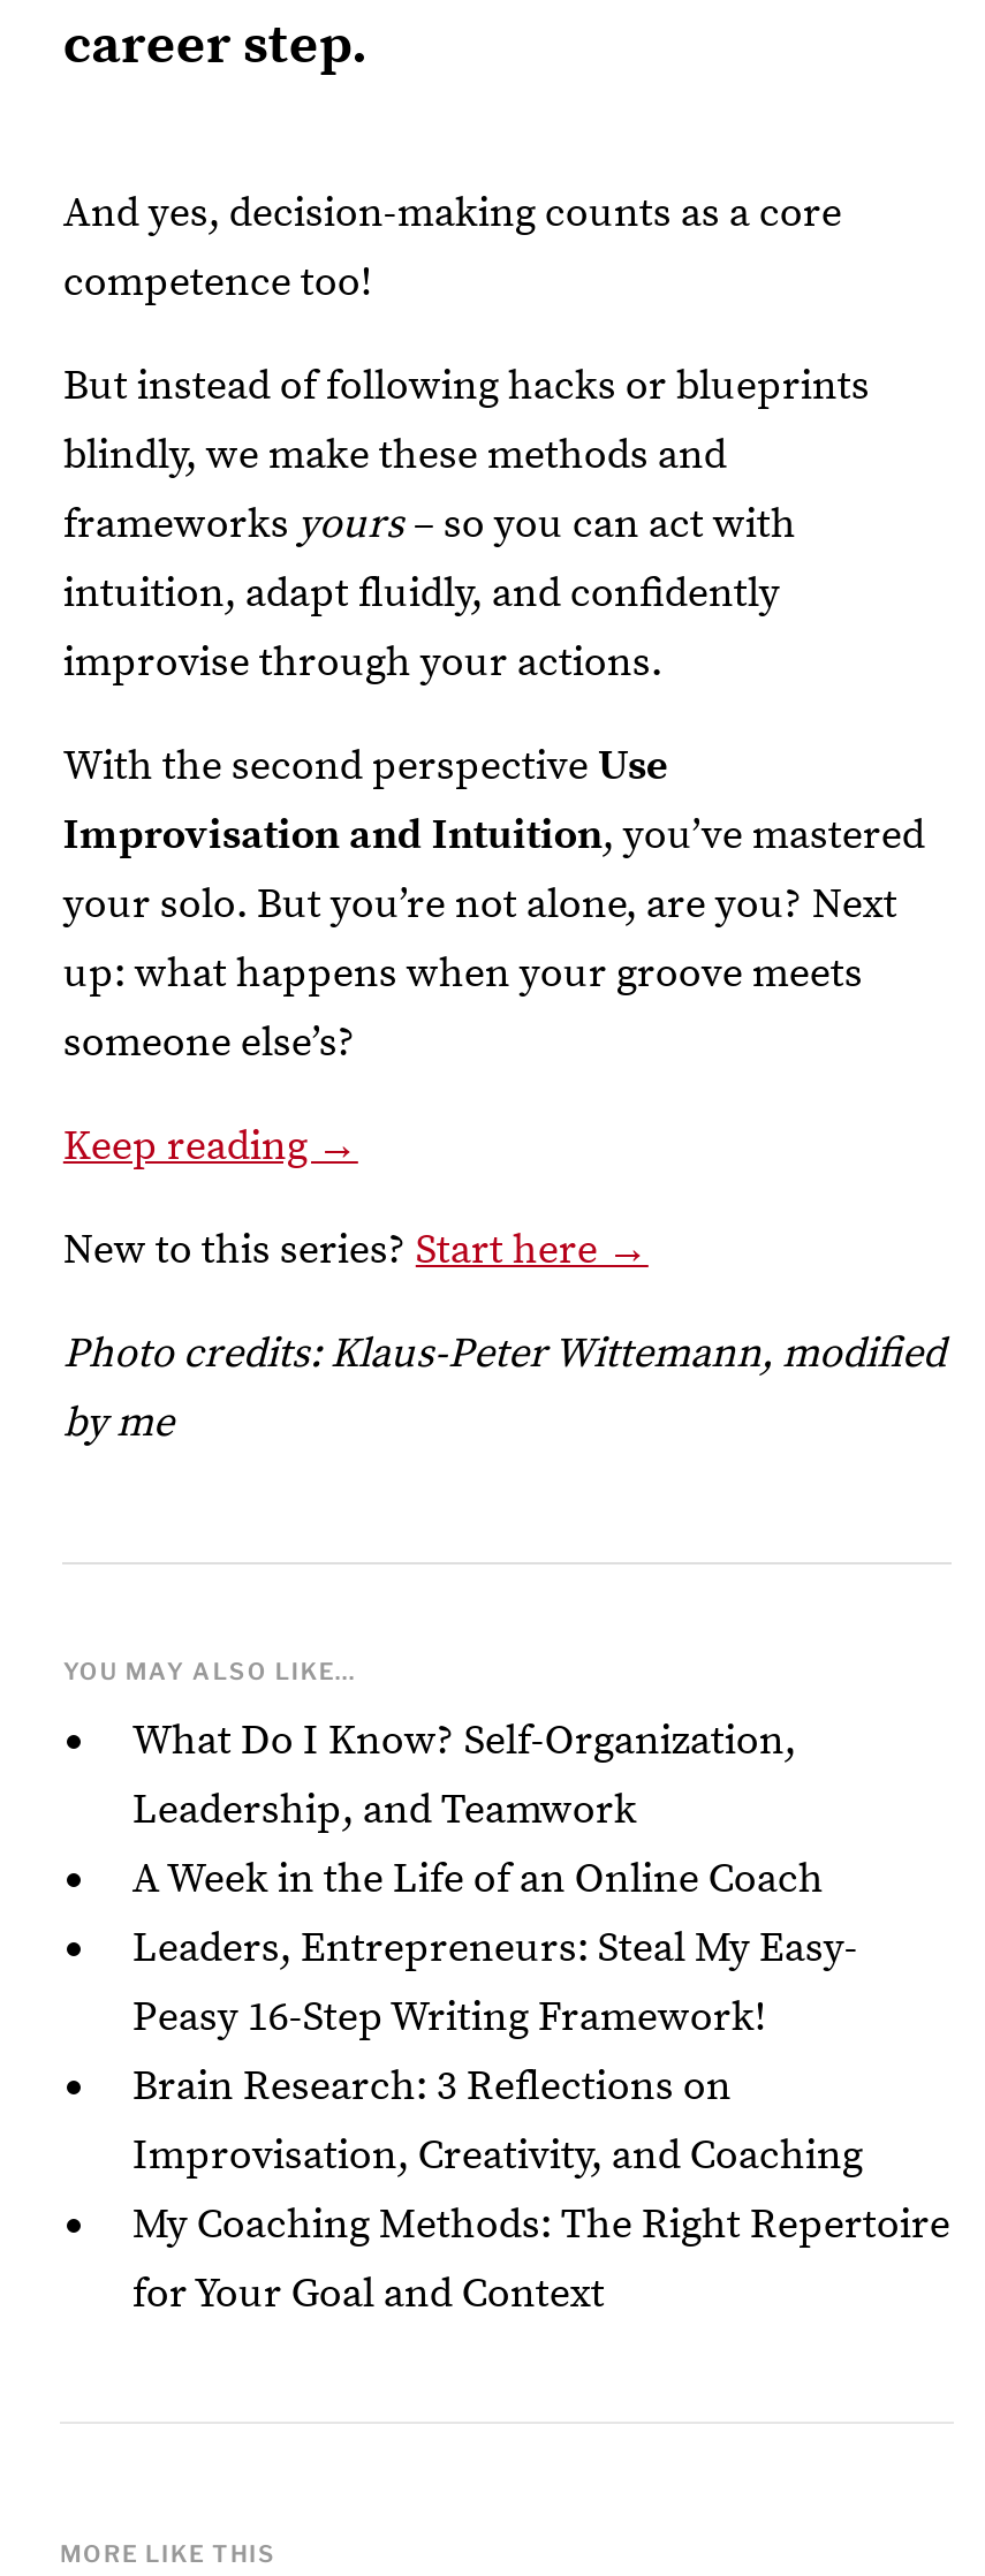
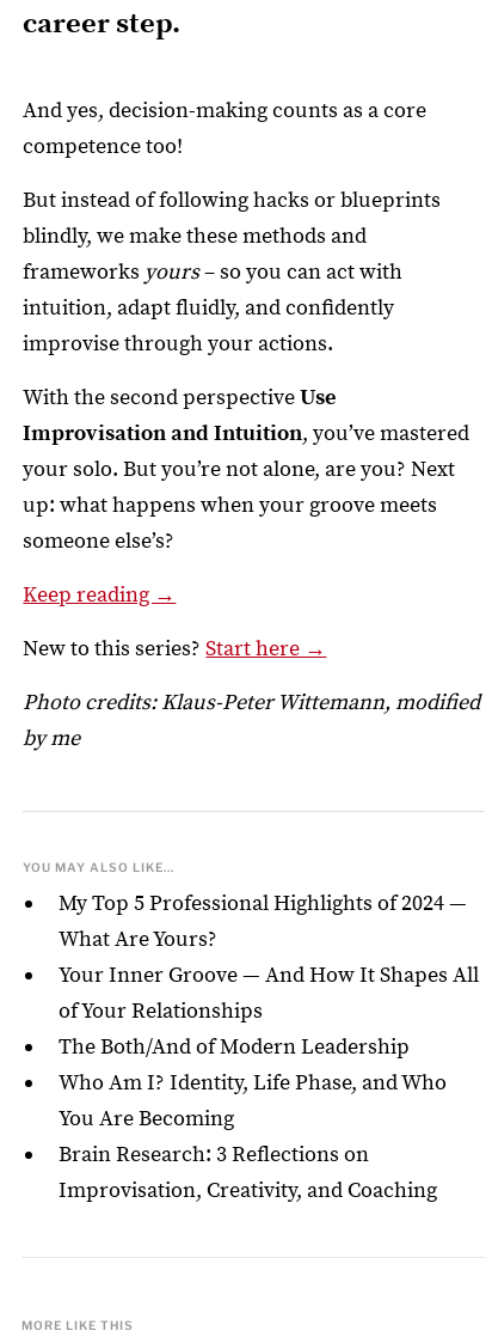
[132,1714,858,2043] What Do I Know? Self-Organization, | Leadership, and Teamwork | A Week in the Life of an Online Coach | Leaders, Entrepreneurs: Steal My Easy- | Peasy 16-Step Writing Framework! -> [59,889,479,1132] My Top 5 Professional Highlights of 2024 — | What Are Yours? | Your Inner Groove — And How It Shapes All | of Your Relationships | The Both/And of Modern Leadership | Who Am I? Identity, Life Phase, and Who | You Are Becoming
moved [132,2059,863,2182] -> [59,1141,438,1204]: Brain Research: 3 Reflections on | Improvisation, Creativity, and Coaching
[132,2198,950,2320] My Coaching Methods: The Right Repertoire | for Your Goal and Context -> none

